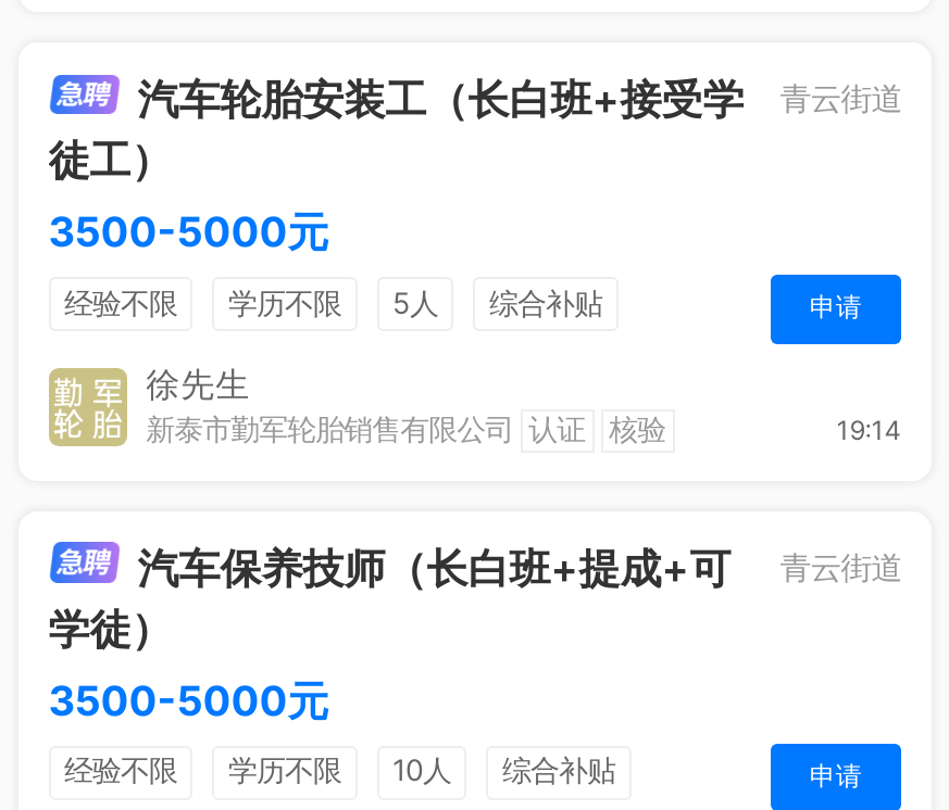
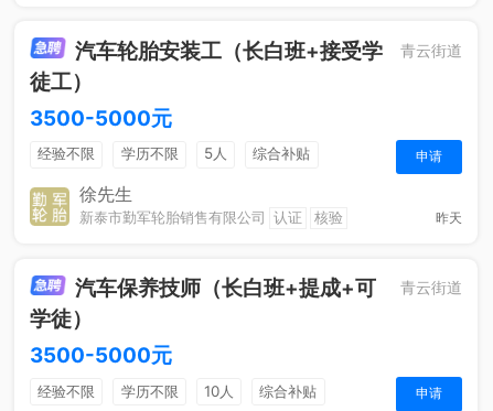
[836,414,902,446] 19:14 -> [436,209,462,225] 昨天

